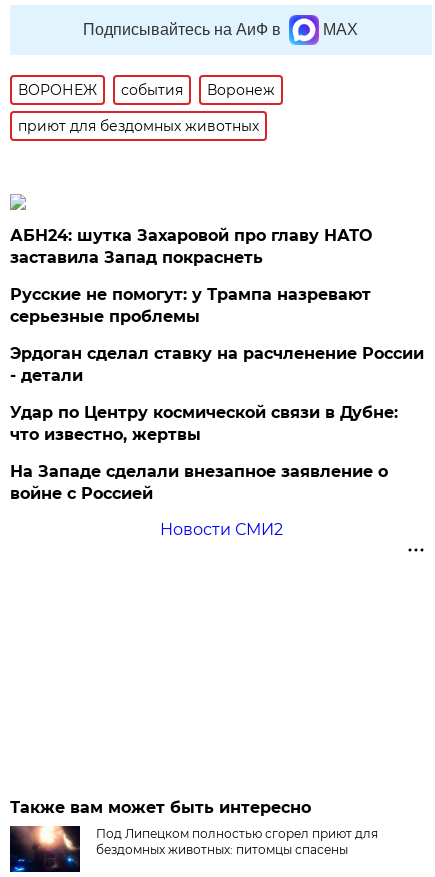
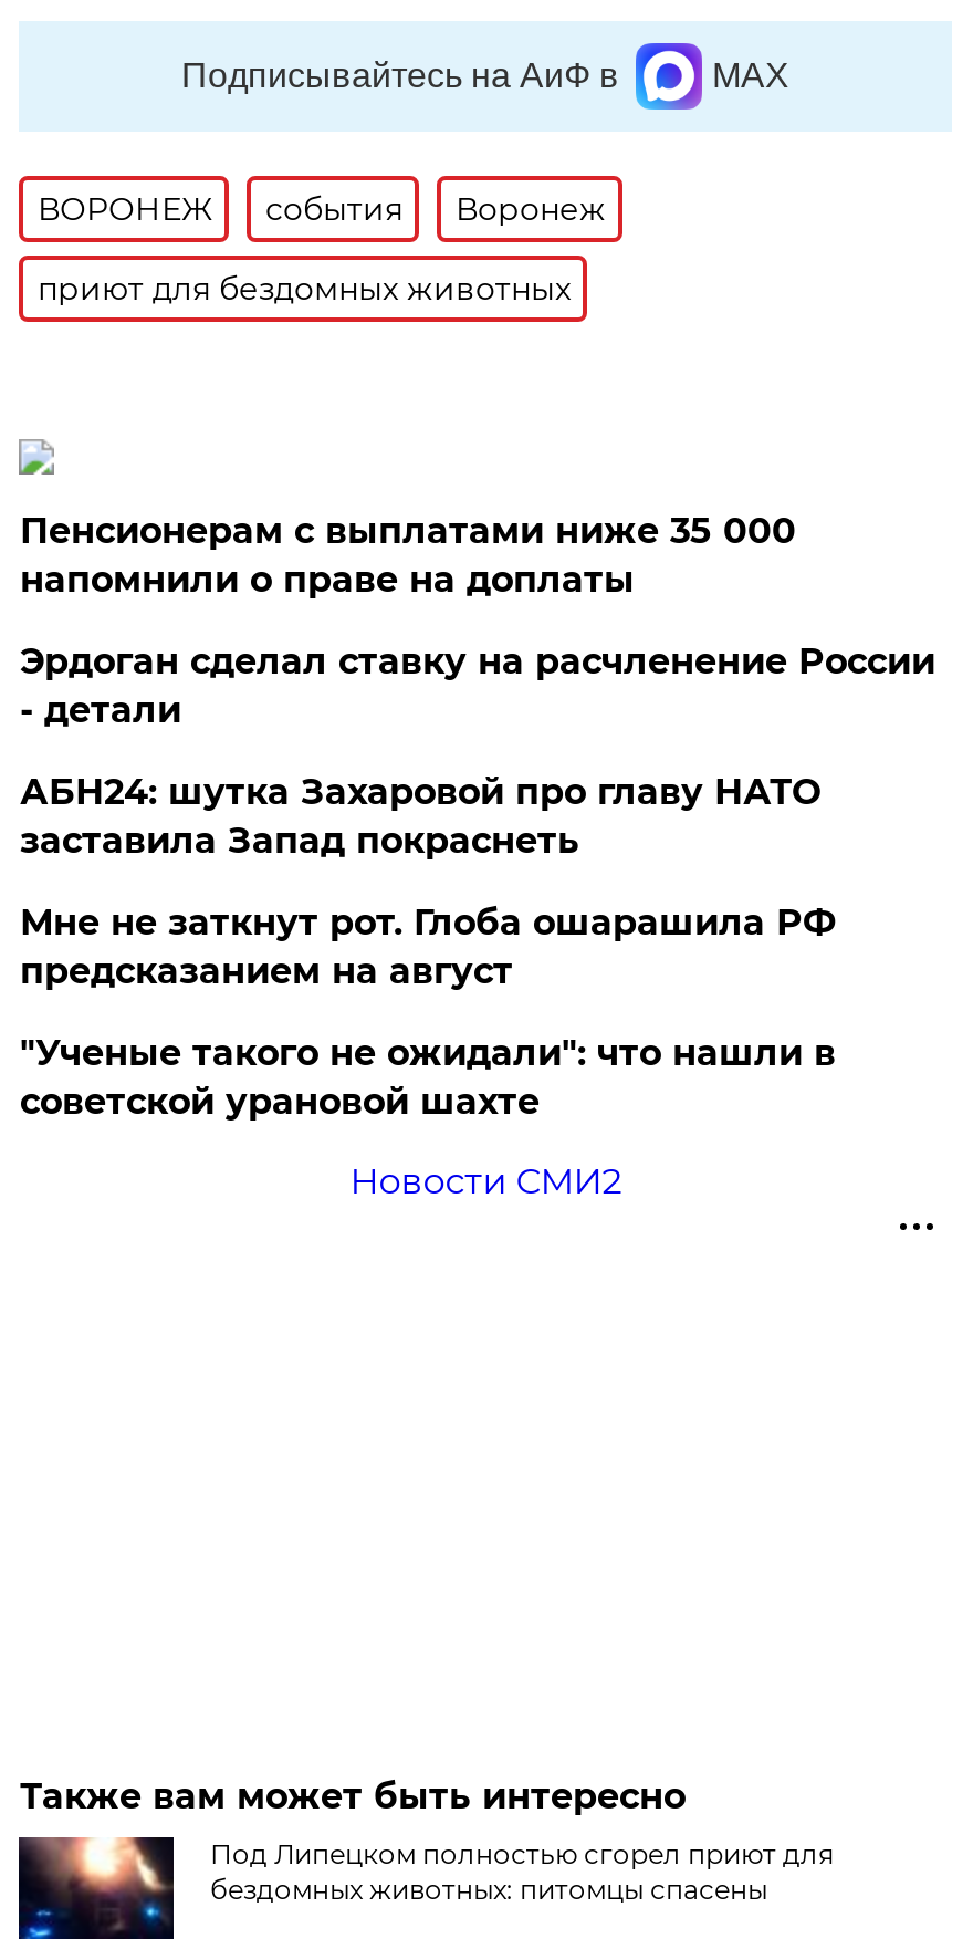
none -> [20,510,796,600] Пенсионерам с выплатами ниже 35 000 | напомнили о праве на доплаты
moved [10,226,372,267] -> [20,771,820,861]: АБН24: шутка Захаровой про главу НАТО | заставила Запад покраснеть
[10,285,398,503] Русские не помогут: у Трампа назревают | серьезные проблемы | Удар по Центру космической связи в Дубне: | что известно, жертвы | На Западе сделали внезапное заявление о | войне с Россией -> [20,901,836,1123] Мне не заткнут рот. Глоба ошарашила РФ | предсказанием на август | "Ученые такого не ожидали": что нашли в | советской урановой шахте
moved [10,344,424,385] -> [20,640,935,731]: Эрдоган сделал ставку на расчленение России | - детали

